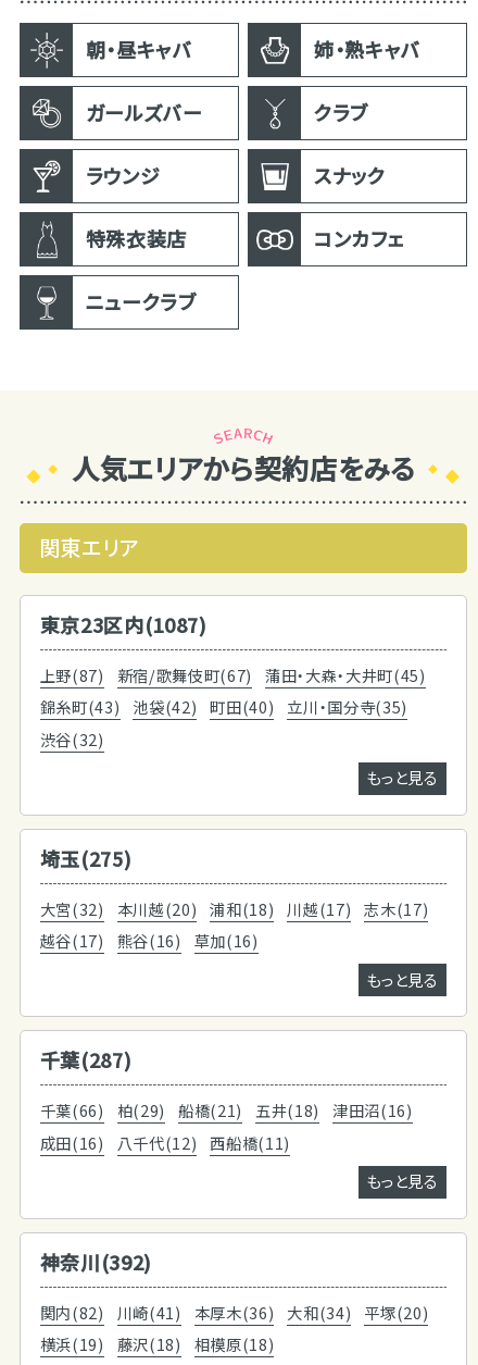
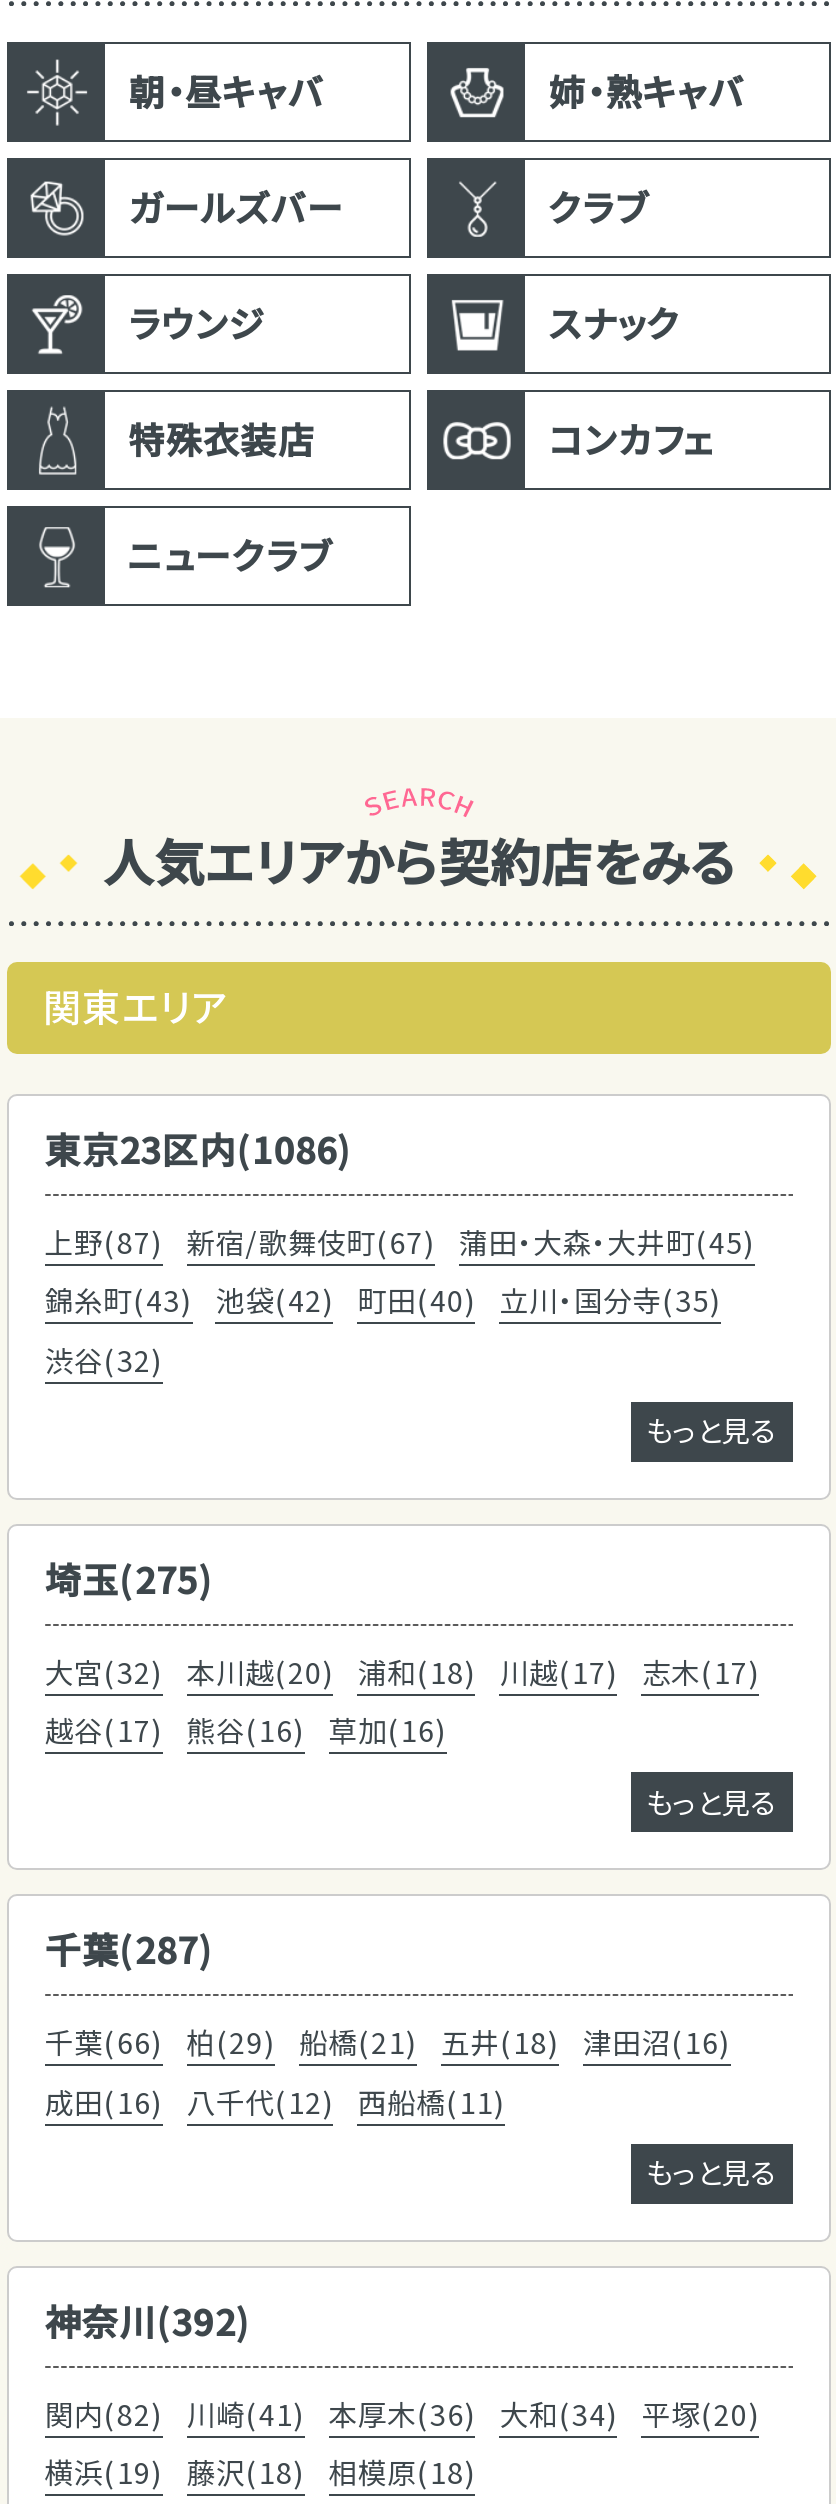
[40,610,207,638] 東京23区内(1087) -> [45,1121,353,1173] 東京23区内(1086)

